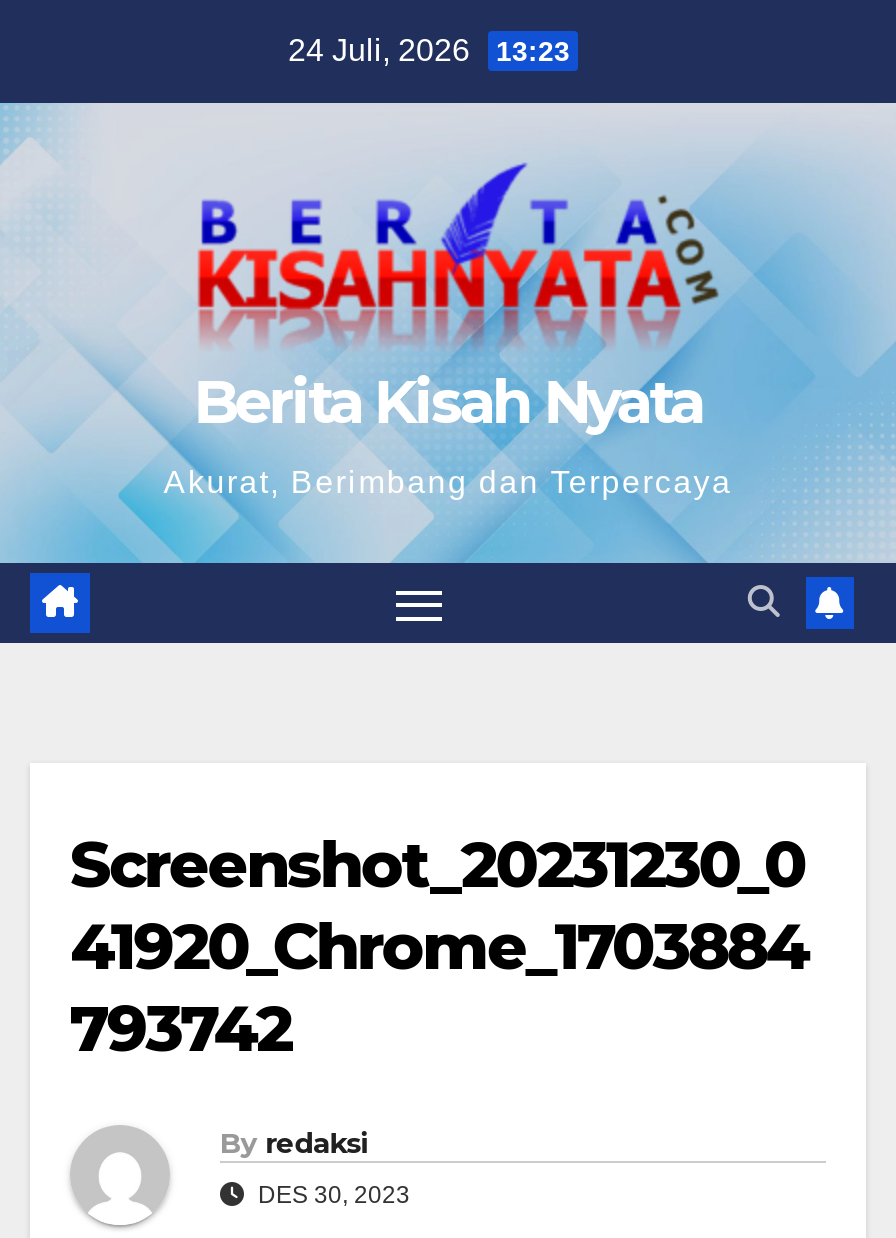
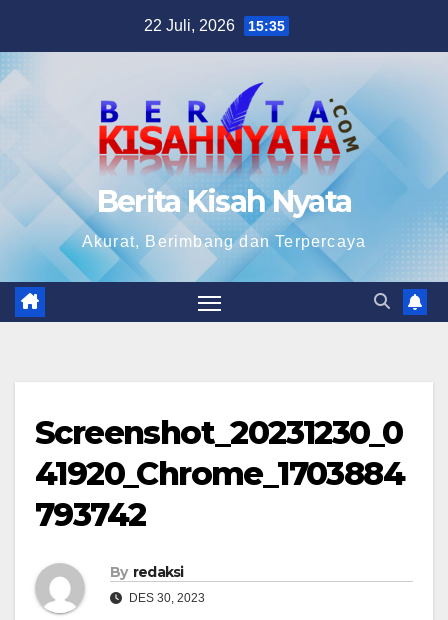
[288,33,570,67] 24 Juli, 2026 13:23 -> [144,17,285,34] 22 Juli, 2026 15:35

